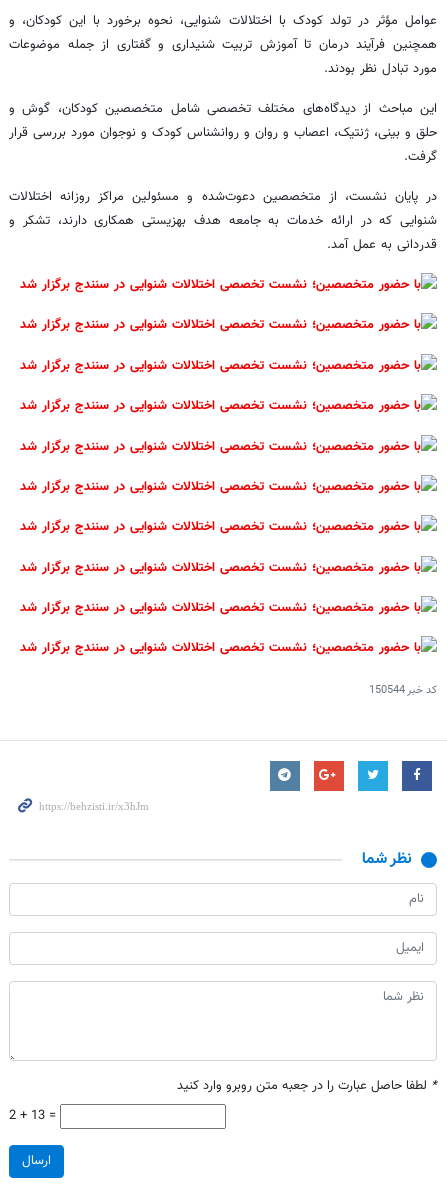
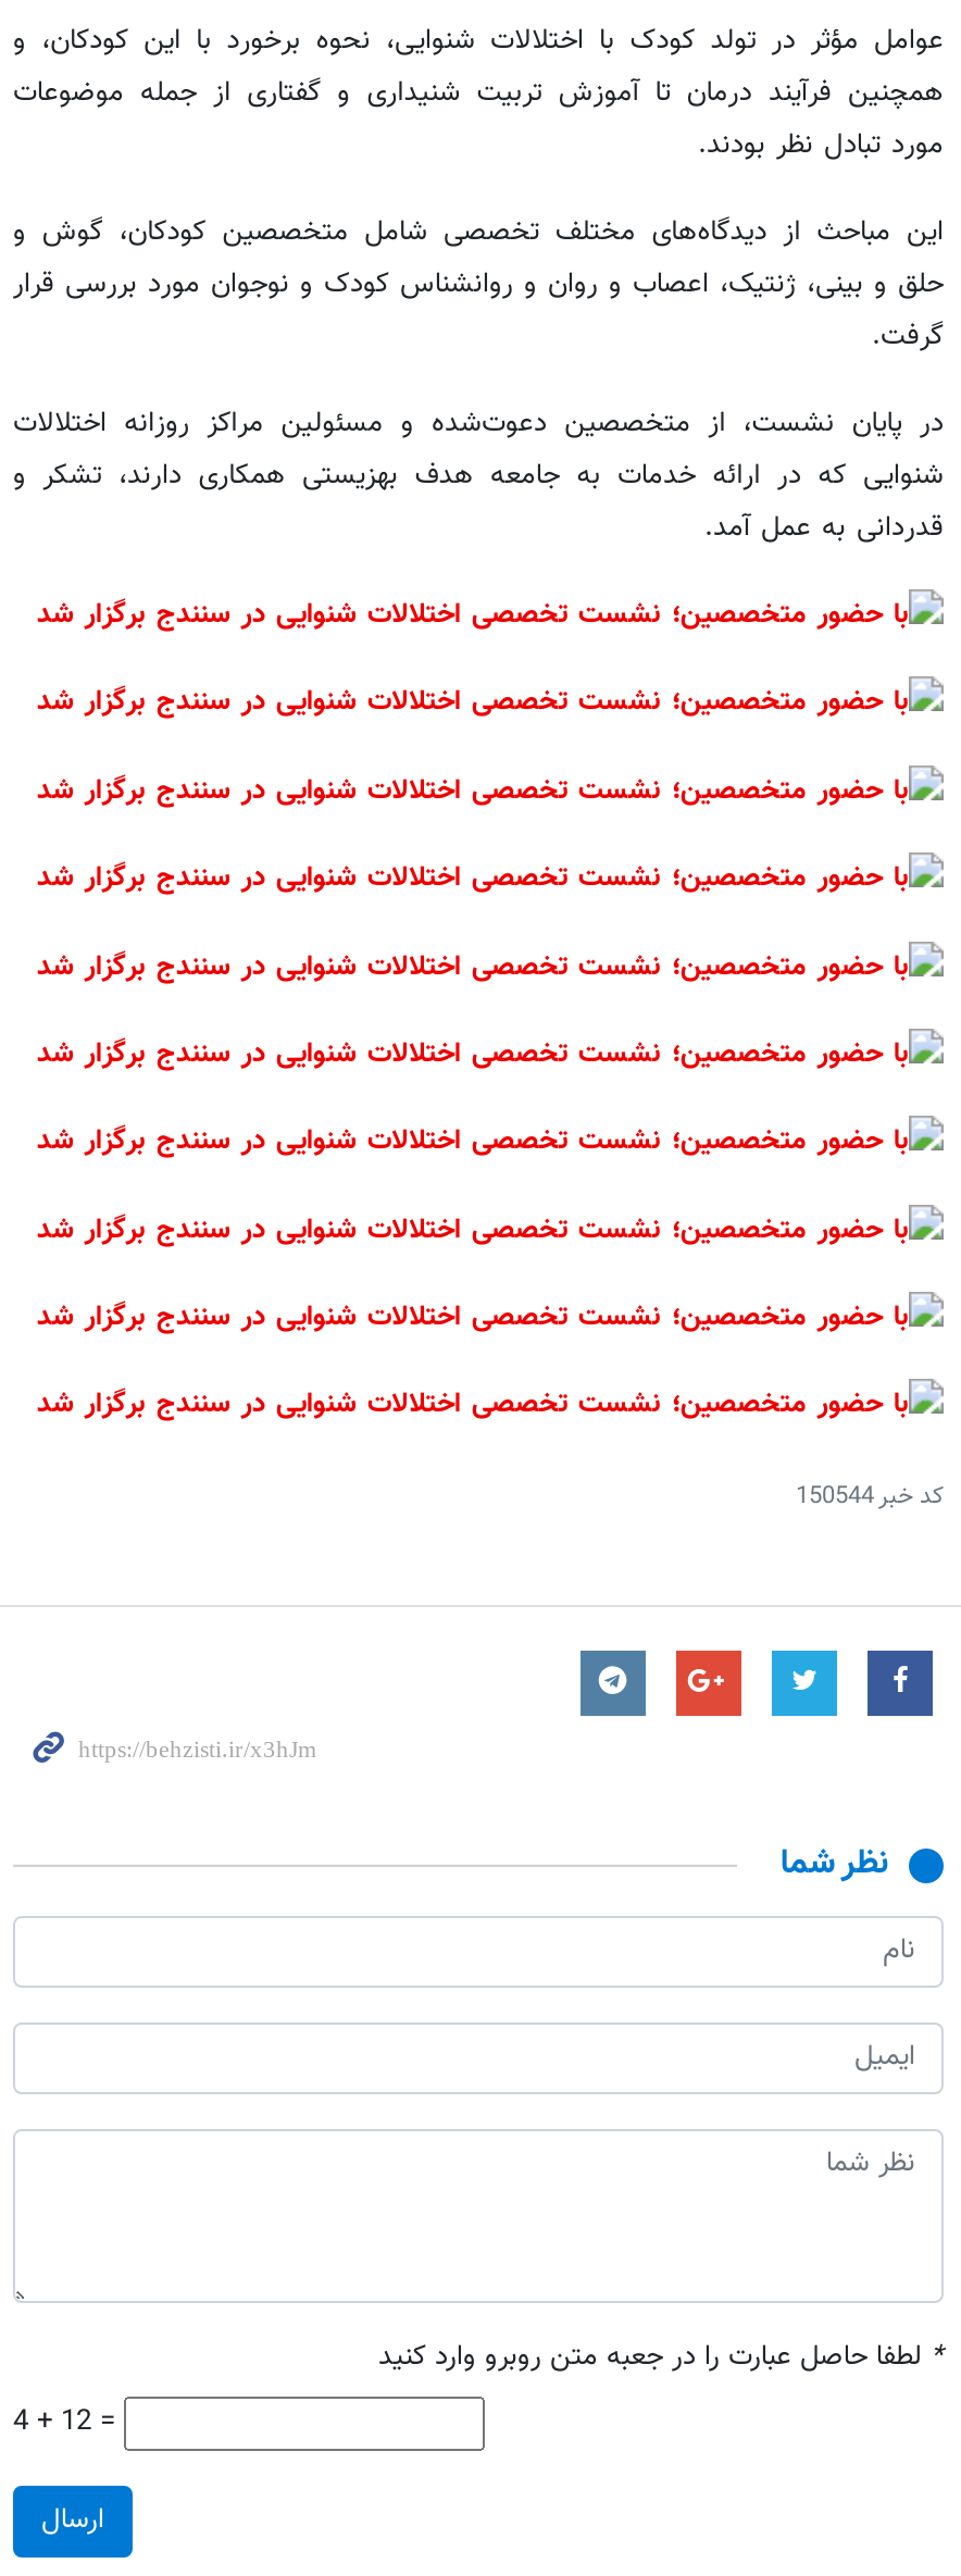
[9,1106,56,1126] 2 + 13 = -> [13,2400,115,2444] 4 + 12 =

